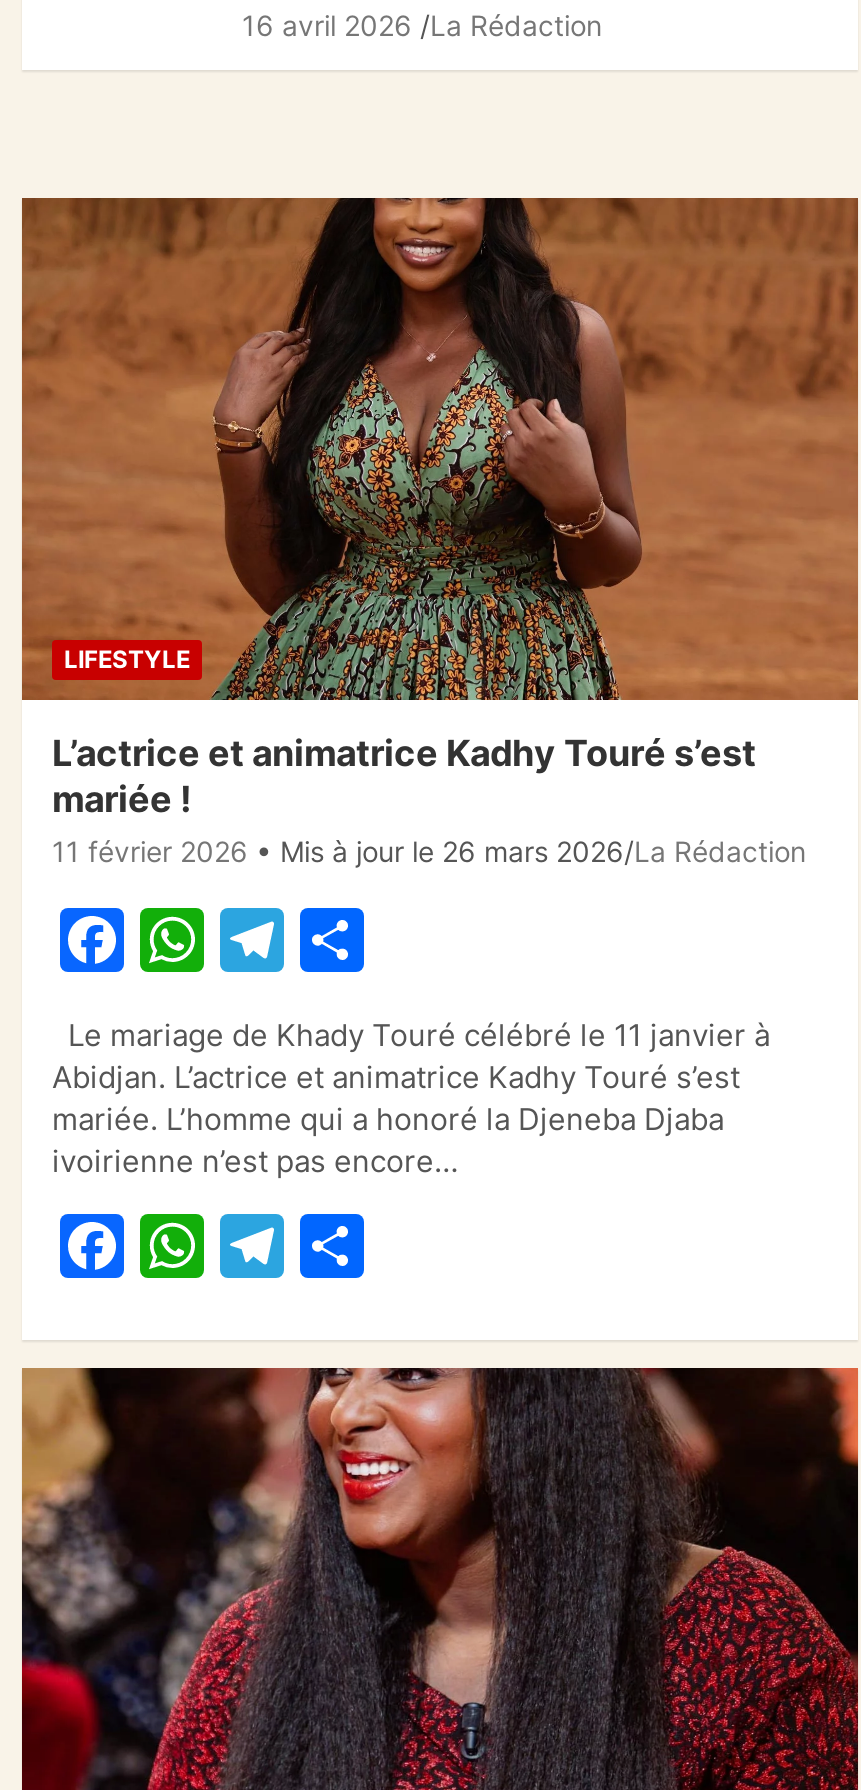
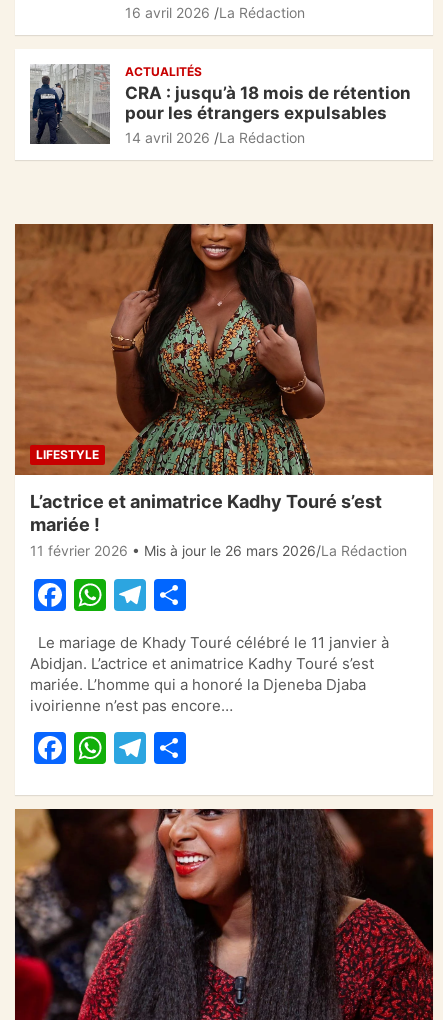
none -> [29,64,411,146] [image] | ACTUALITÉS | CRA : jusqu’à 18 mois de rétention | pour les étrangers expulsables | 14 avril 2026 La Rédaction

